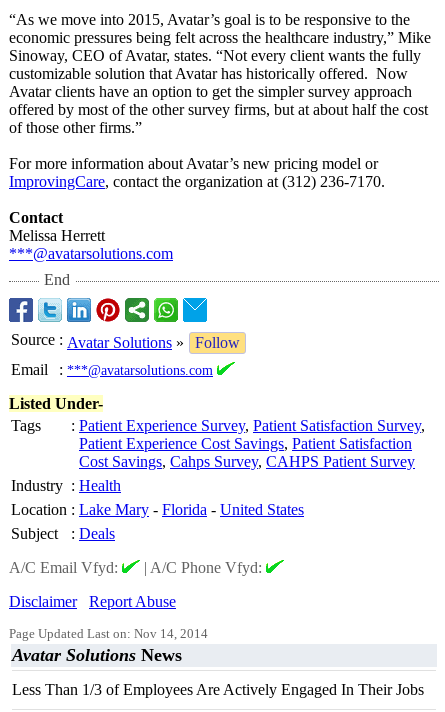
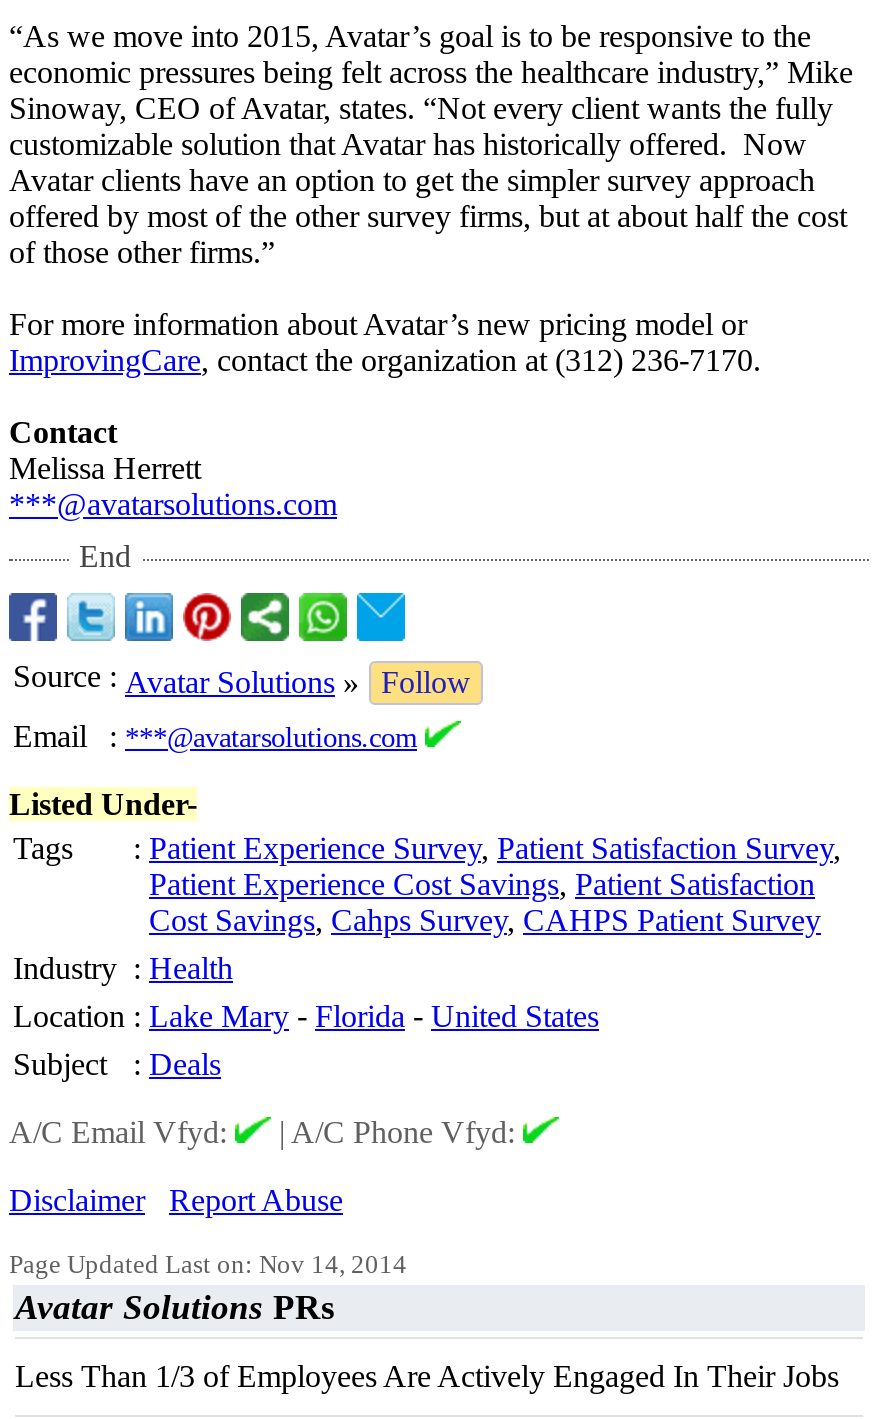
[12,645,182,665] Avatar Solutions News -> [15,1287,335,1327] Avatar Solutions PRs

